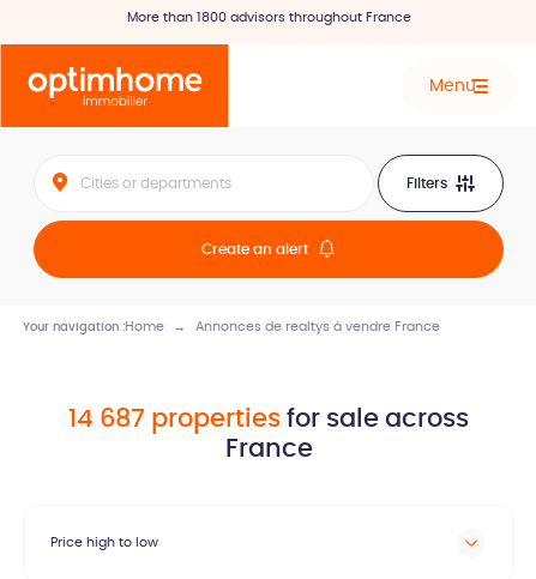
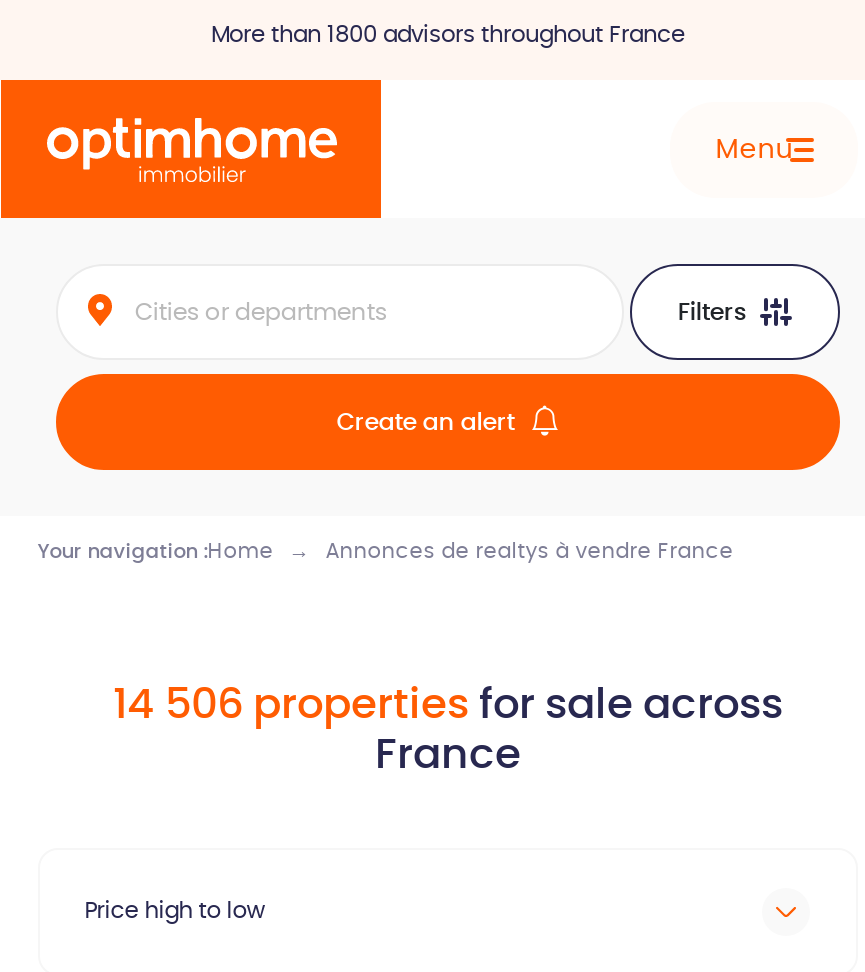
[68,406,469,432] 14 687 properties for sale across -> [113,684,783,726] 14 506 properties for sale across

